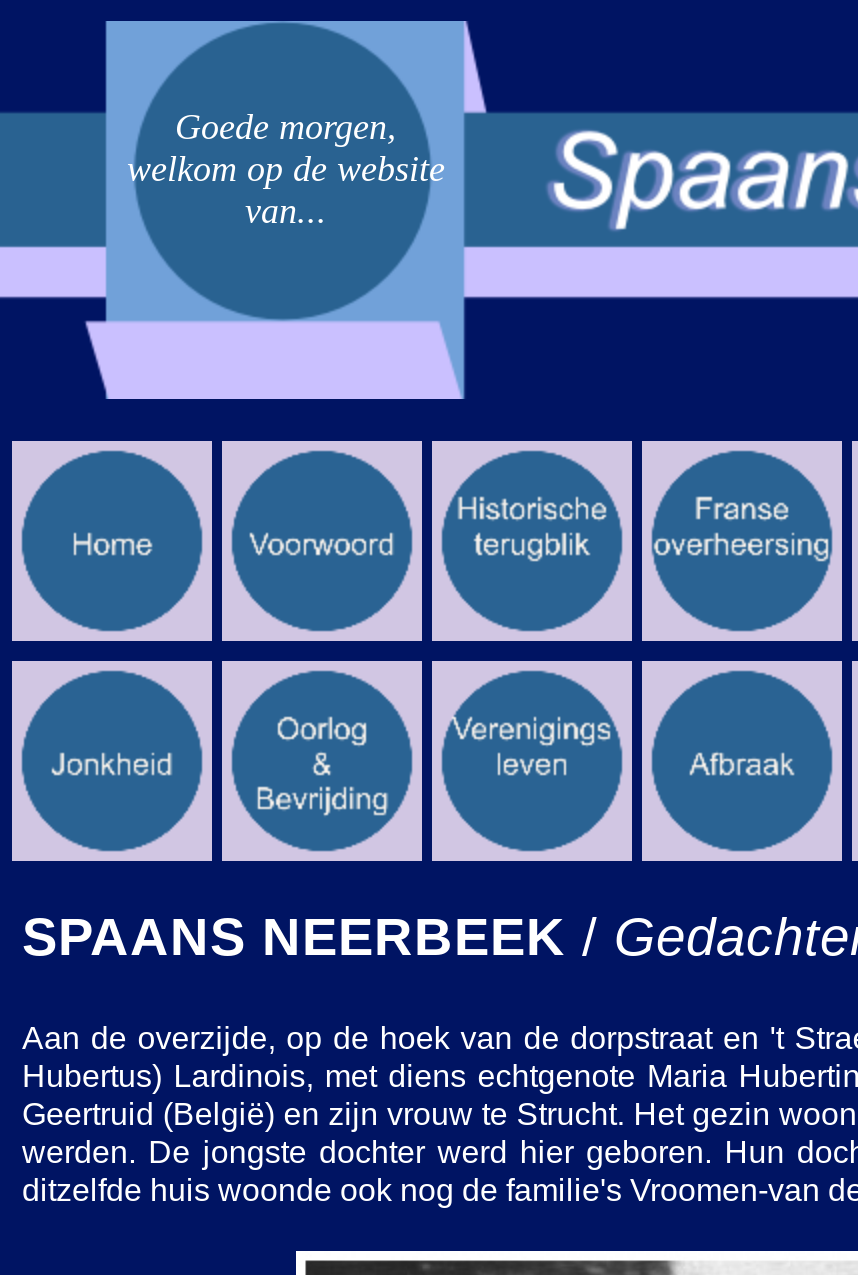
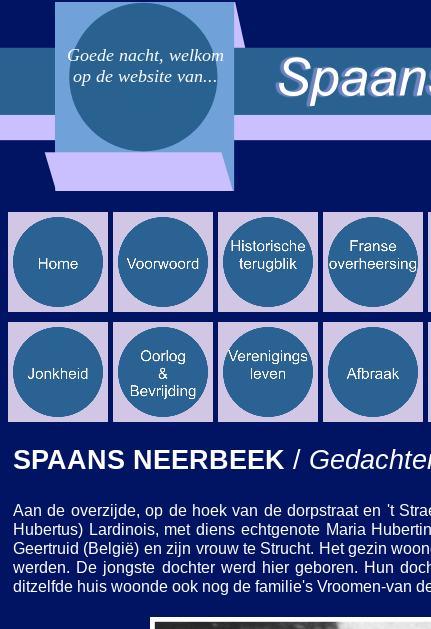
[127,107,445,231] Goede morgen, | welkom op de website | van... -> [66,45,223,86] Goede nacht, welkom | op de website van...

